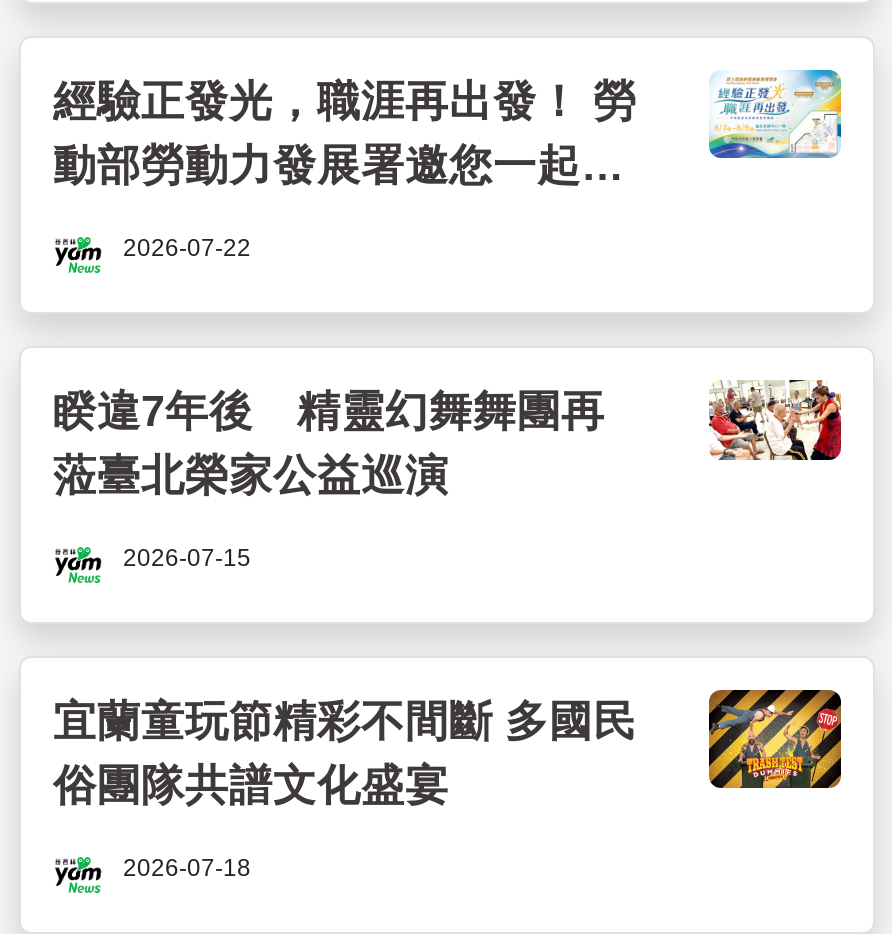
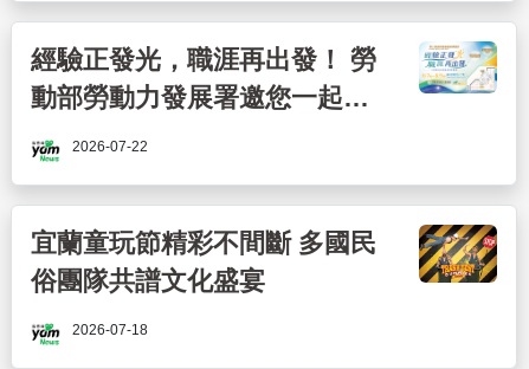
[53,386,605,572] 睽違7年後 精靈幻舞舞團再 | 蒞臺北榮家公益巡演 | 2026-07-15 -> none
[707,378,843,468] [image] -> none

